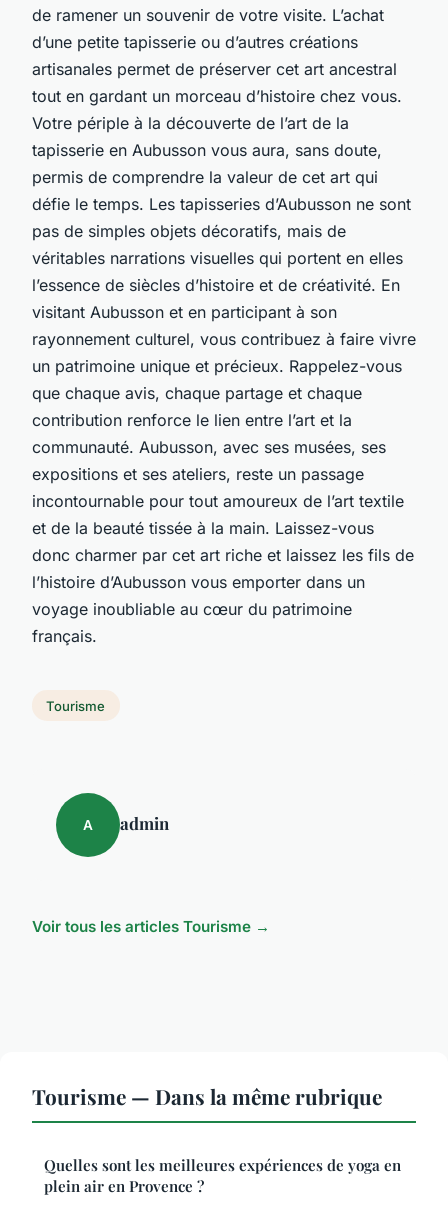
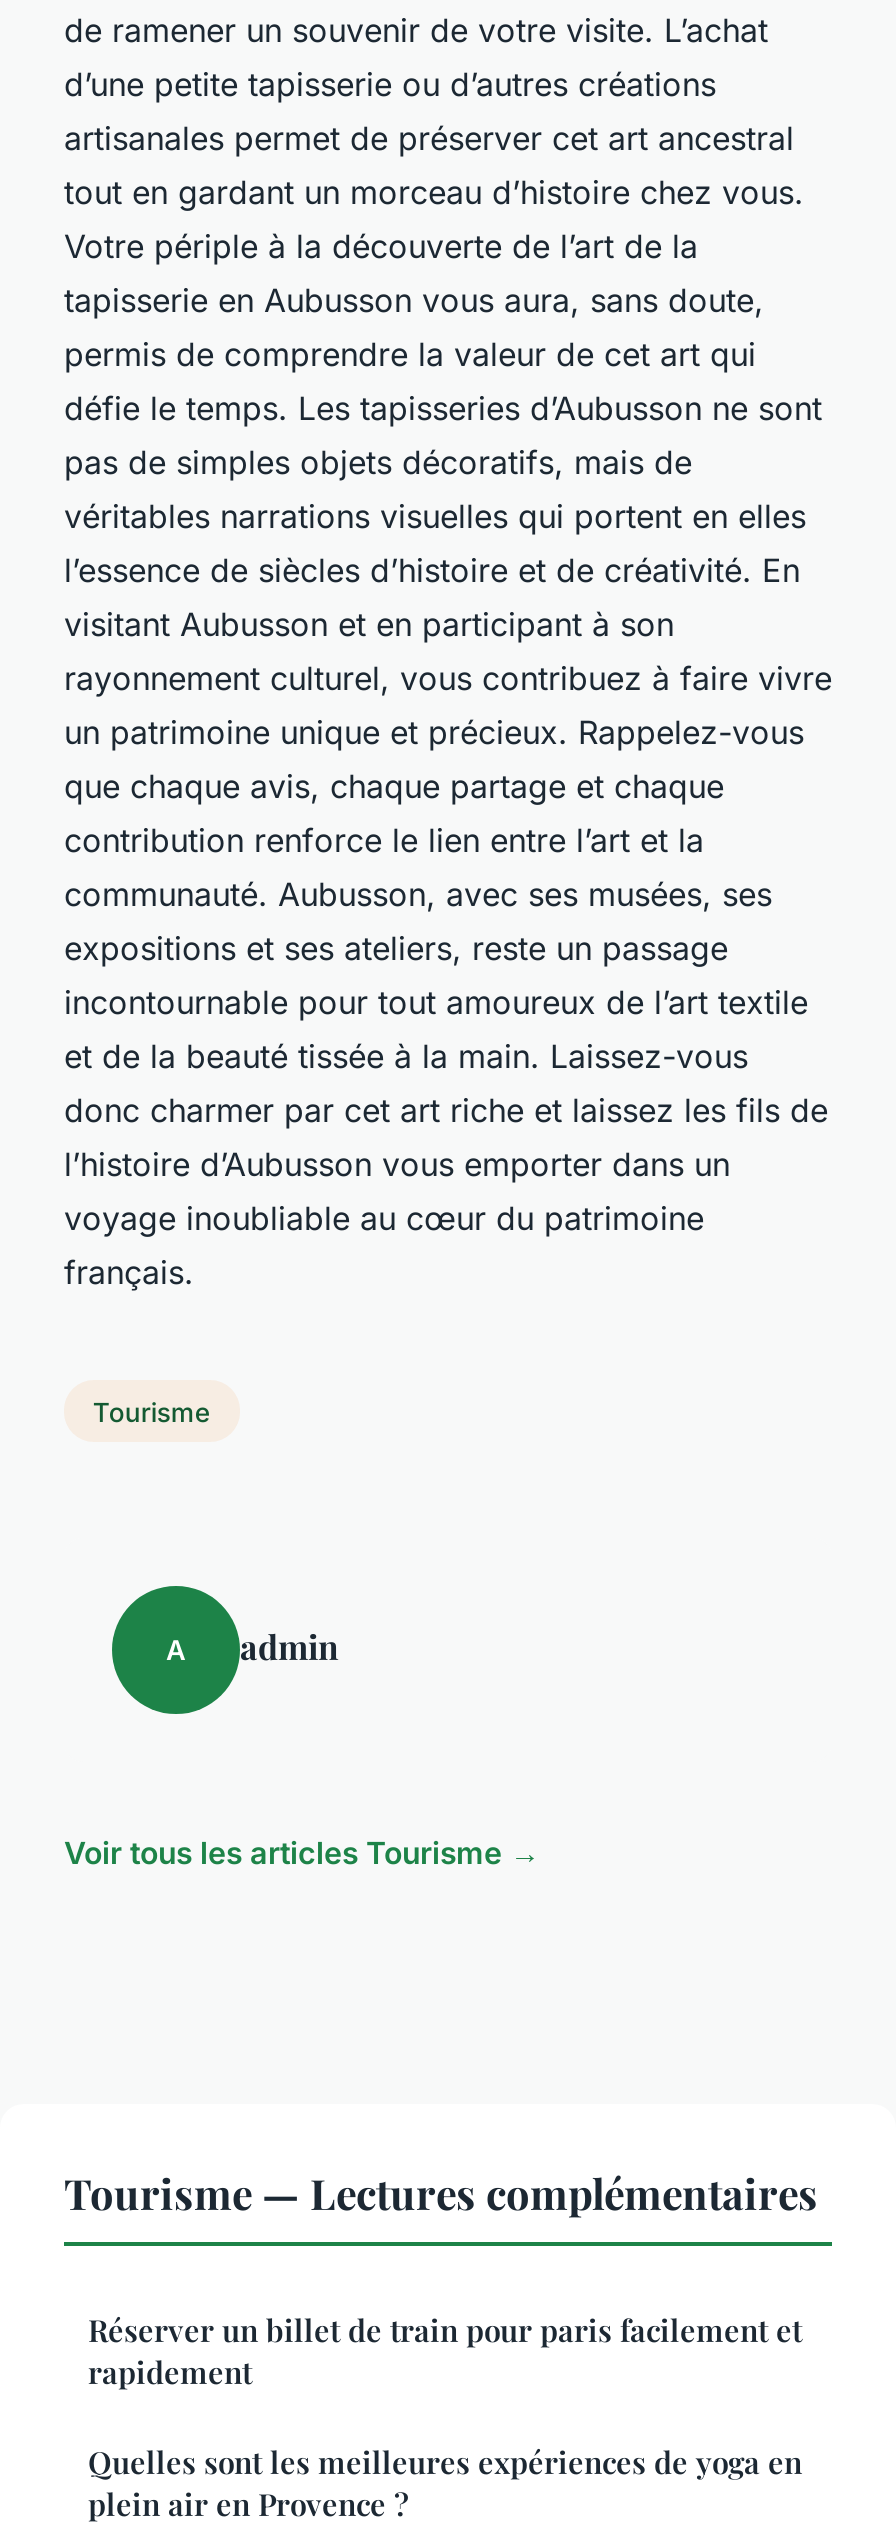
[32,1082,382,1110] Tourisme — Dans la même rubrique -> [64,2165,818,2393] Tourisme — Lectures complémentaires | Réserver un billet de train pour paris facilement et | rapidement

